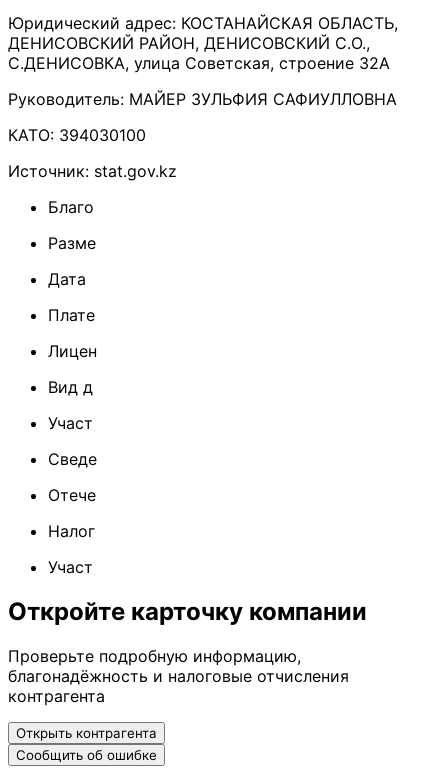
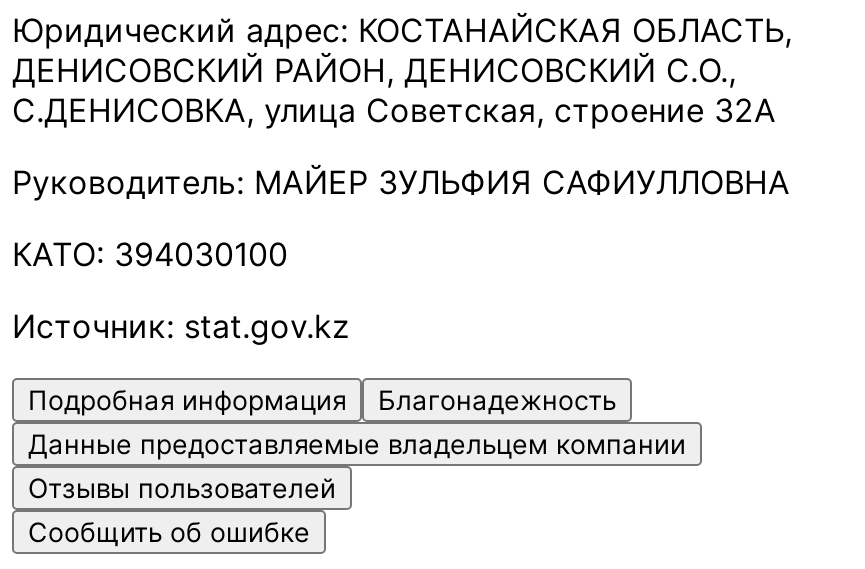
[8,197,367,741] Благо | Разме | Дата | Плате | Лицен | Вид д | Участ | Сведе | Отече | Налог | Участ | Откройте карточку компании | Проверьте подробную информацию, | благонадёжность и налоговые отчисления | контрагента | Открыть контрагента -> [28,384,686,504] Подробная информация | Благонадежность | Данные предоставляемые владельцем компании | Отзывы пользователей

